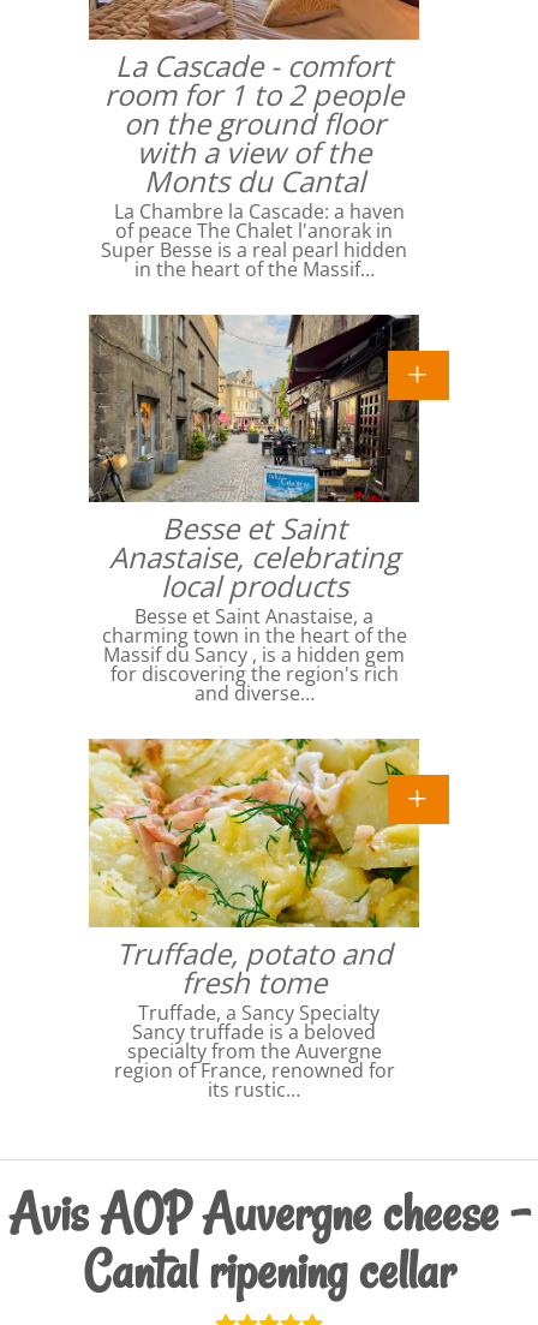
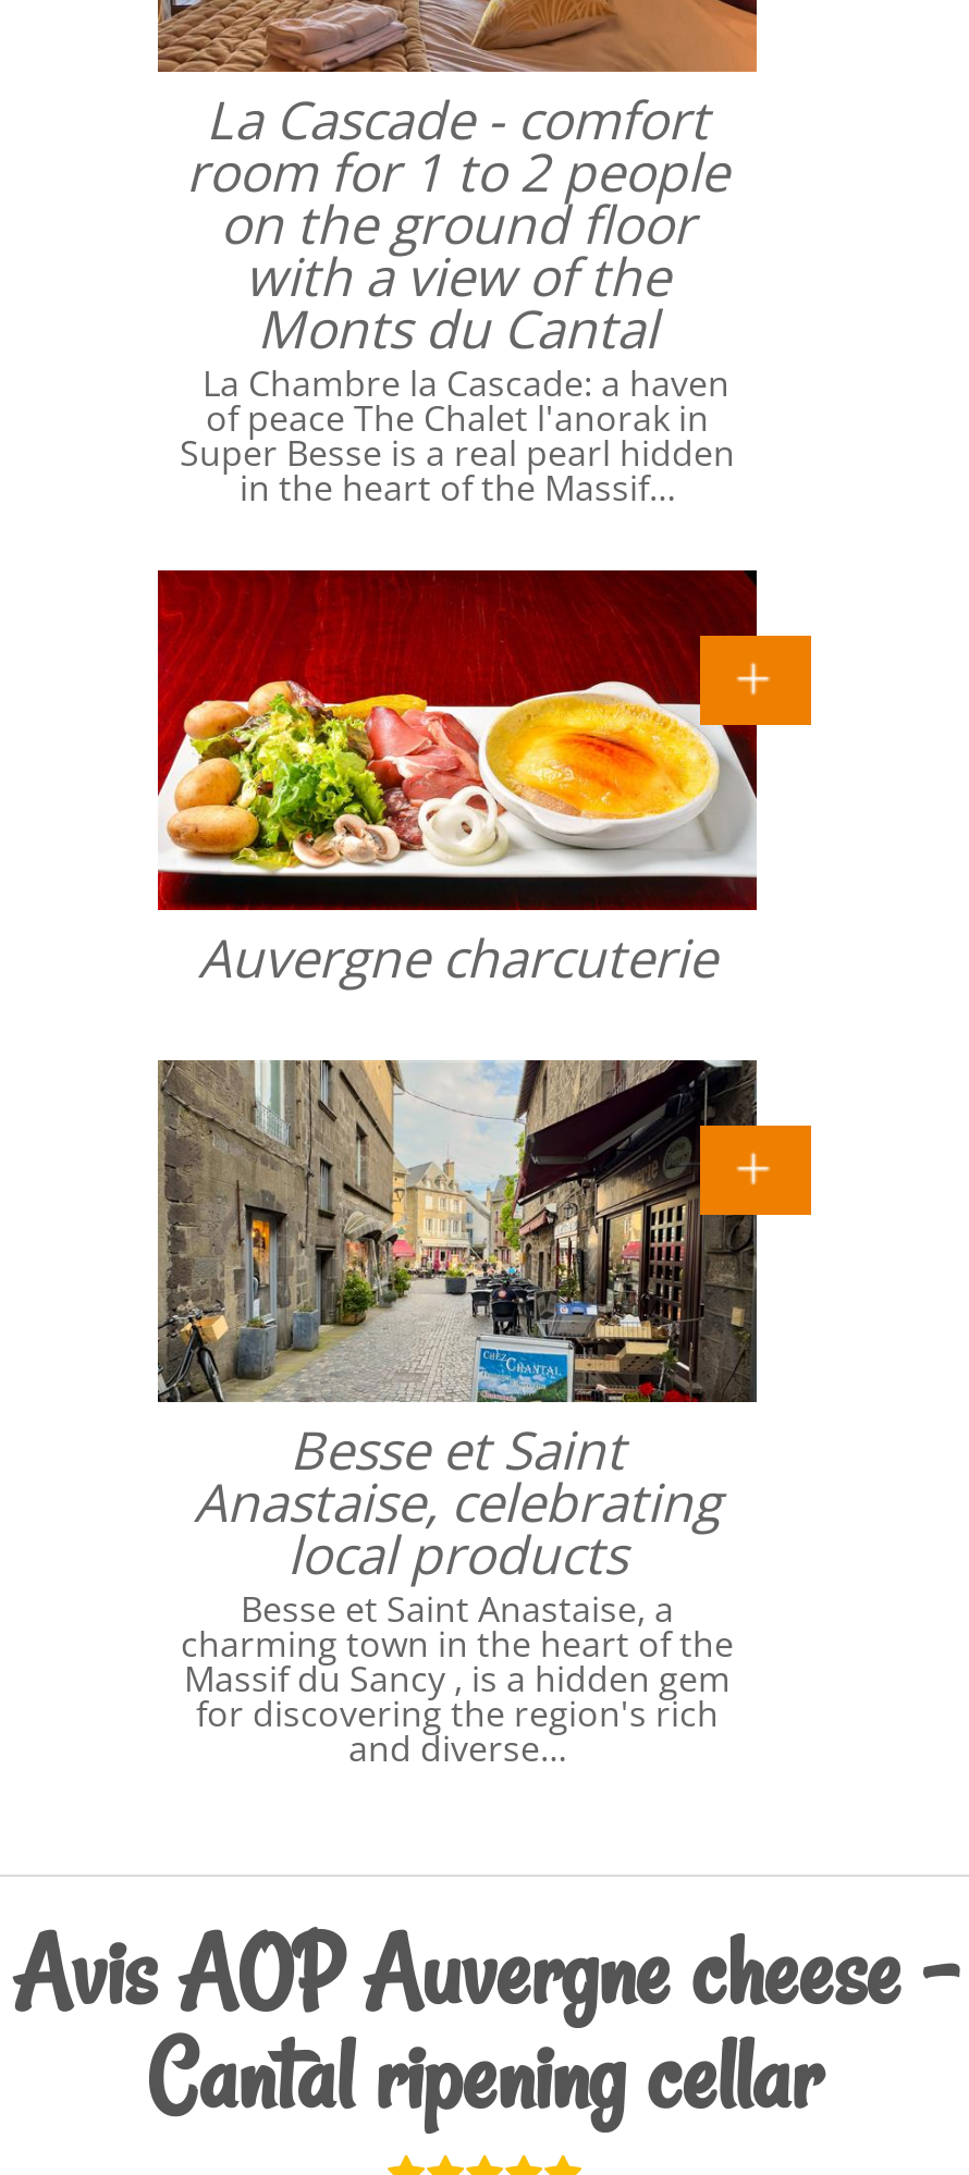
none -> [156,568,757,994] [image] | Auvergne charcuterie
moved [86,311,420,707] -> [154,1056,759,1773]: [image] | Besse et Saint | Anastaise, celebrating | ... | for discovering the region's rich | and diverse…
[88,738,450,1103] [image] | Truffade, potato and | fresh tome | Truffade, a Sancy Specialty | Sancy truffade is a beloved | specialty from the Auvergne | region of France, renowned for | its rustic… -> none

